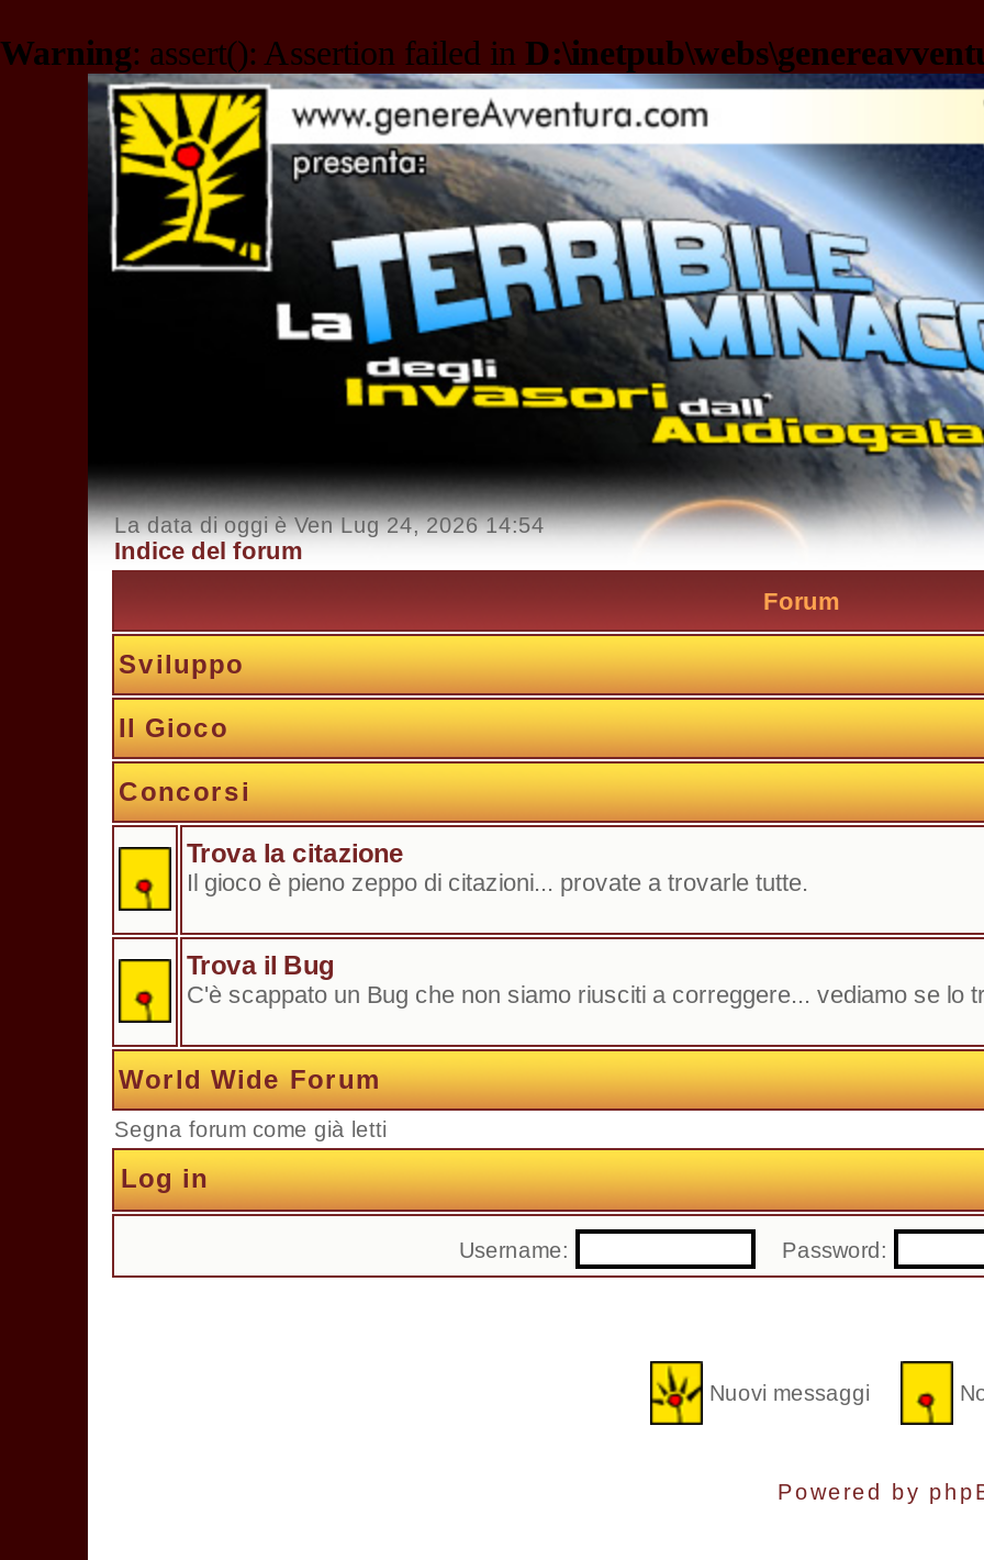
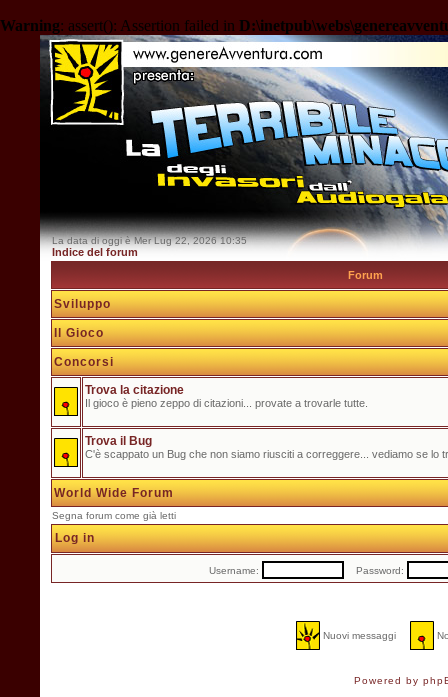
[114,513,545,537] La data di oggi è Ven Lug 24, 2026 14:54 -> [52,235,247,246] La data di oggi è Mer Lug 22, 2026 10:35

